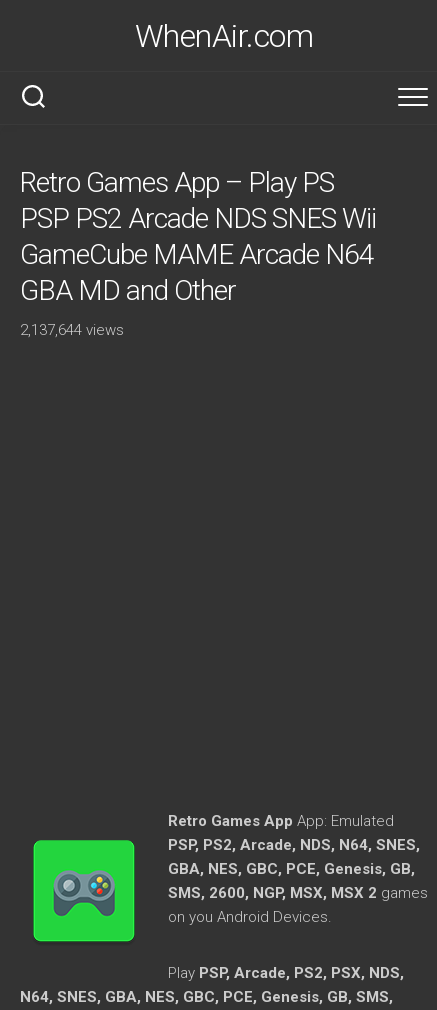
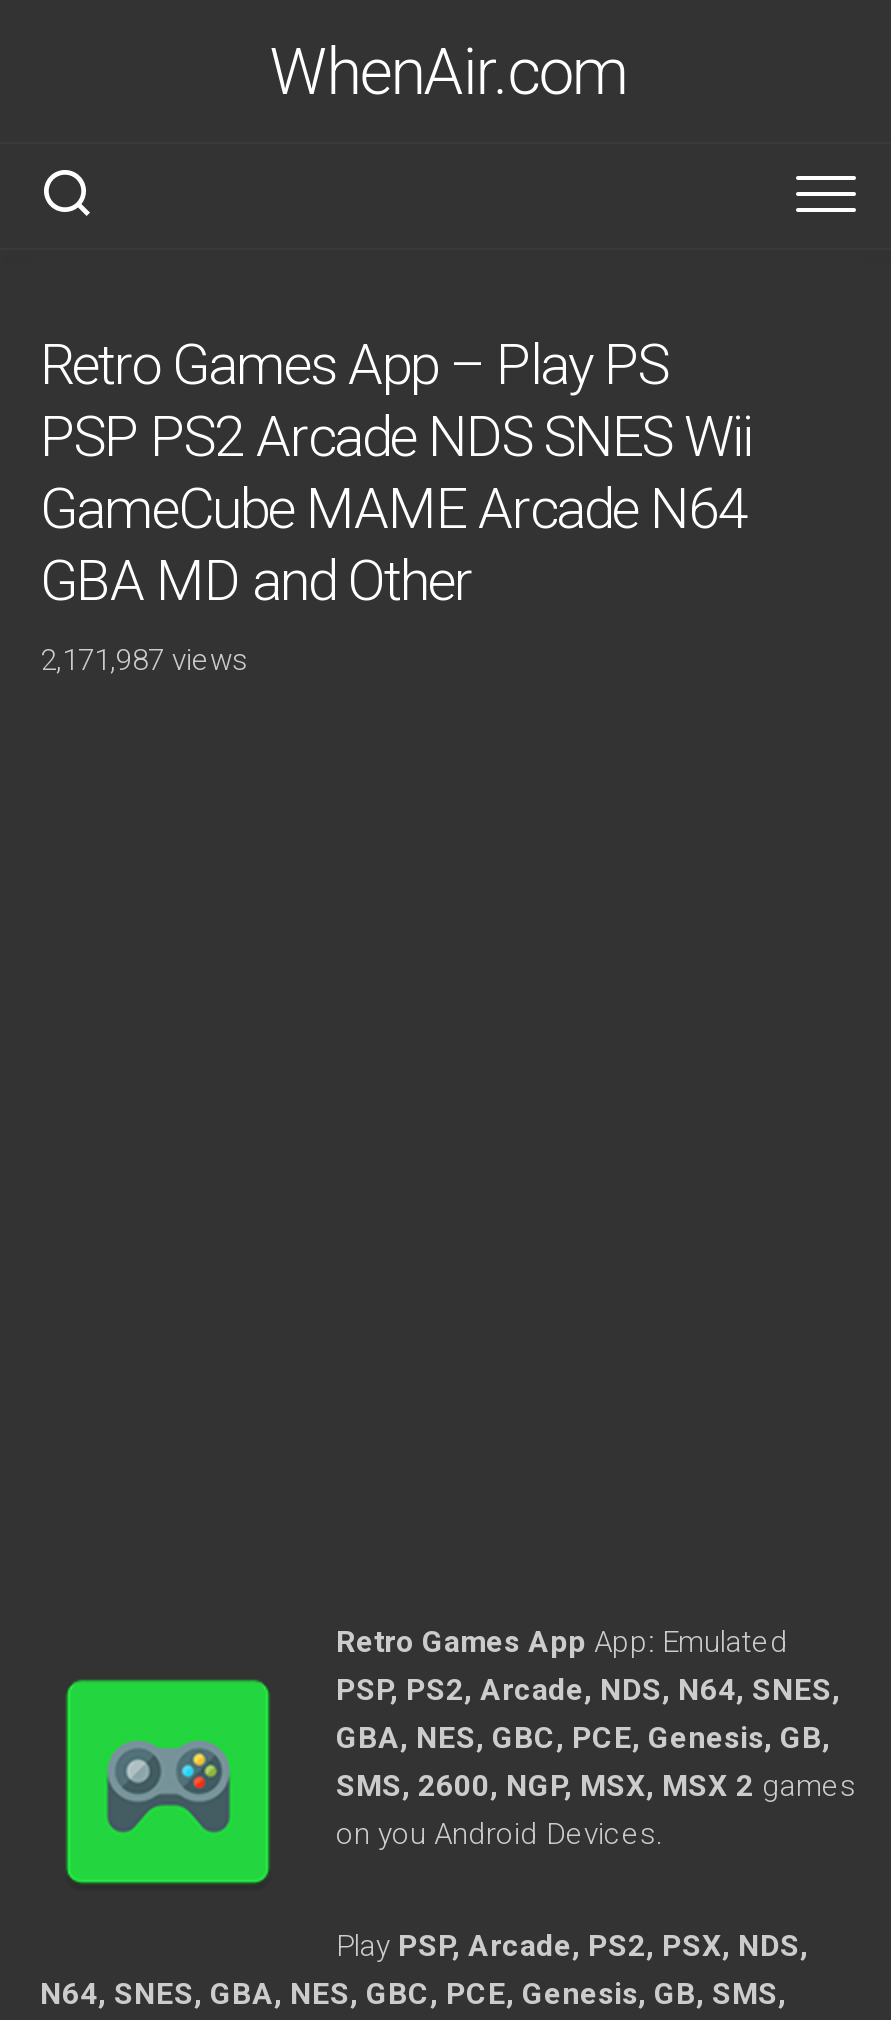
[20,321,124,339] 2,137,644 views -> [40,642,248,678] 2,171,987 views

